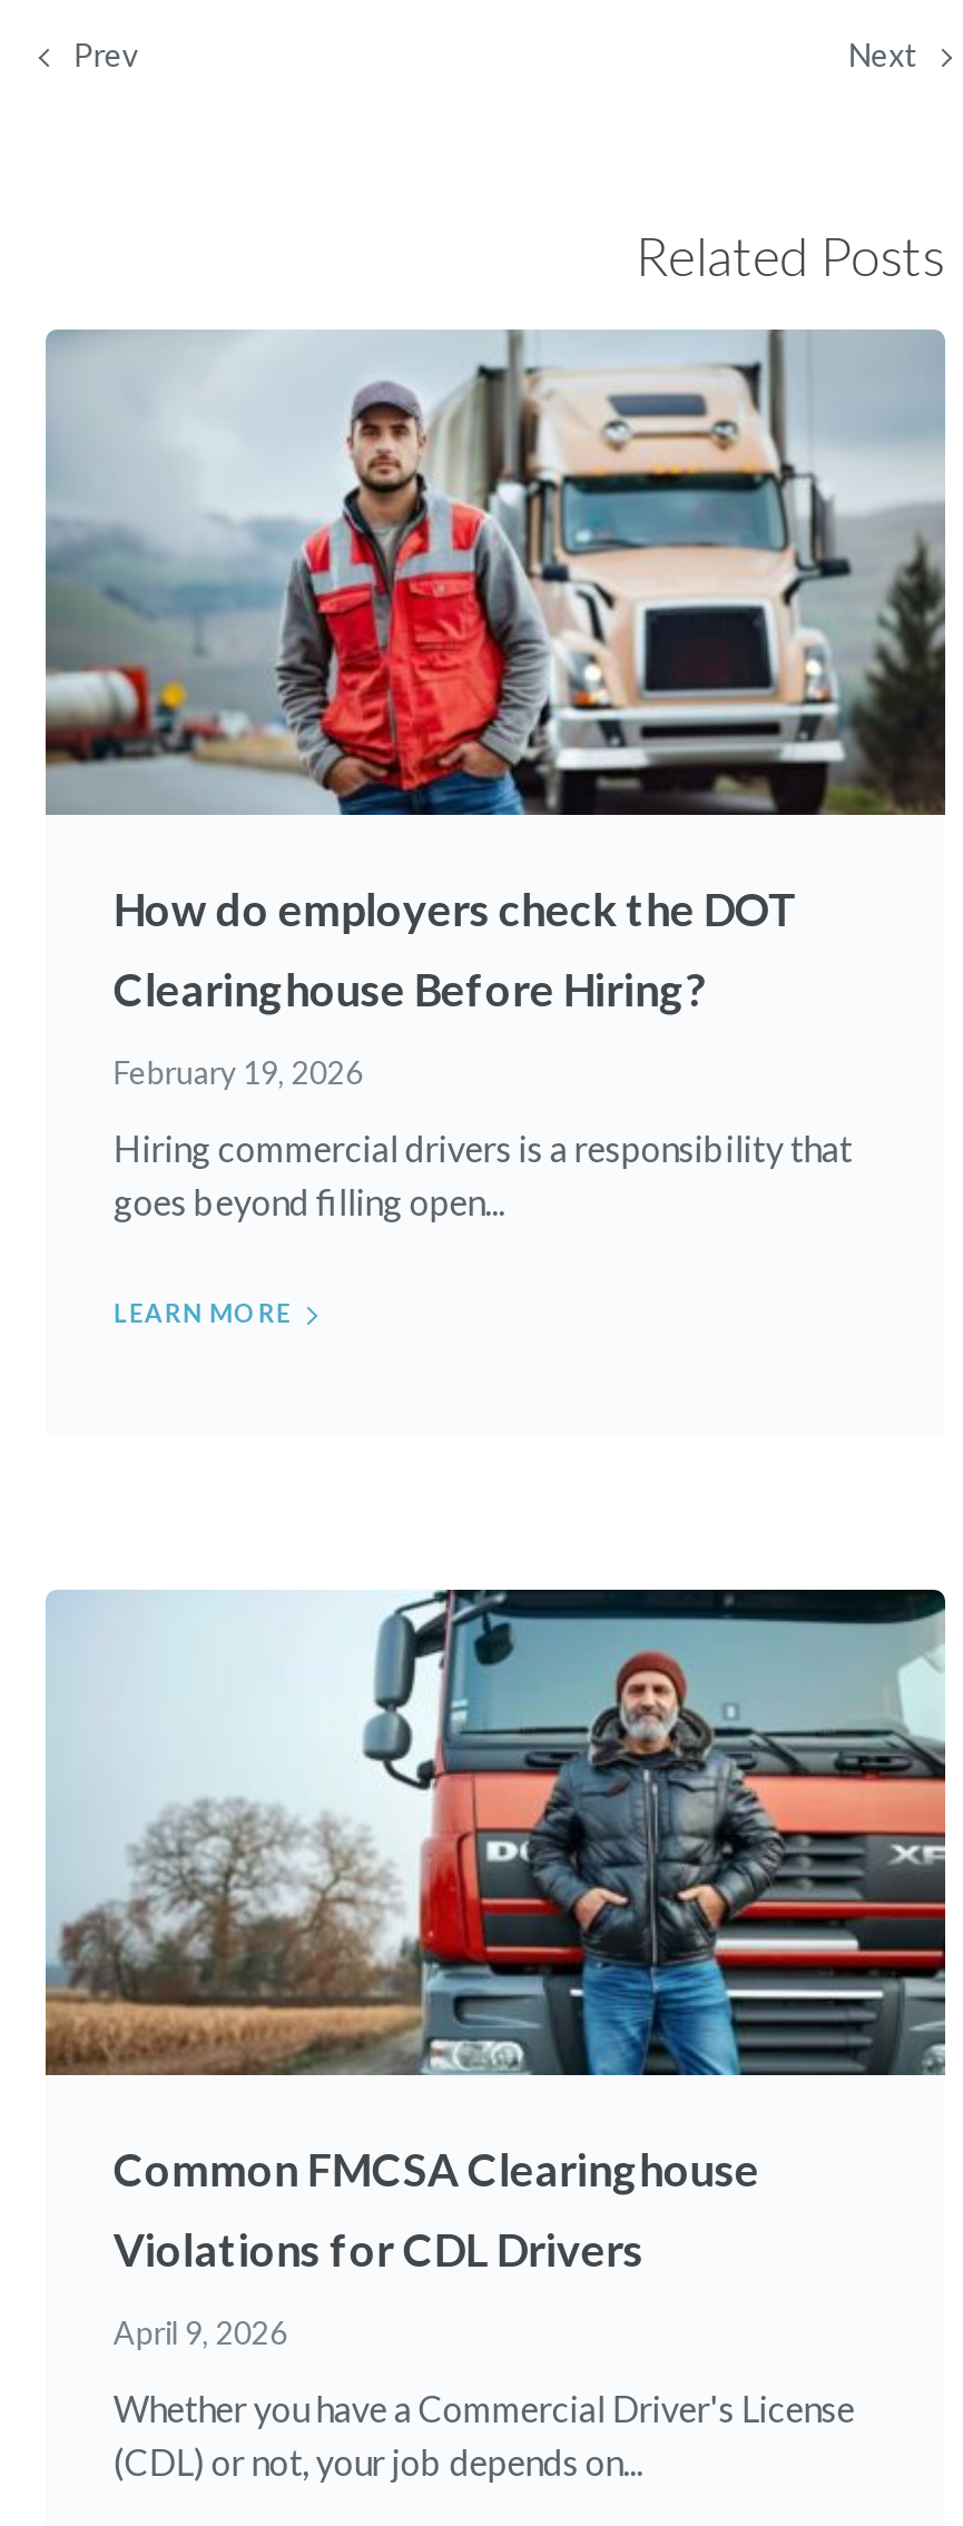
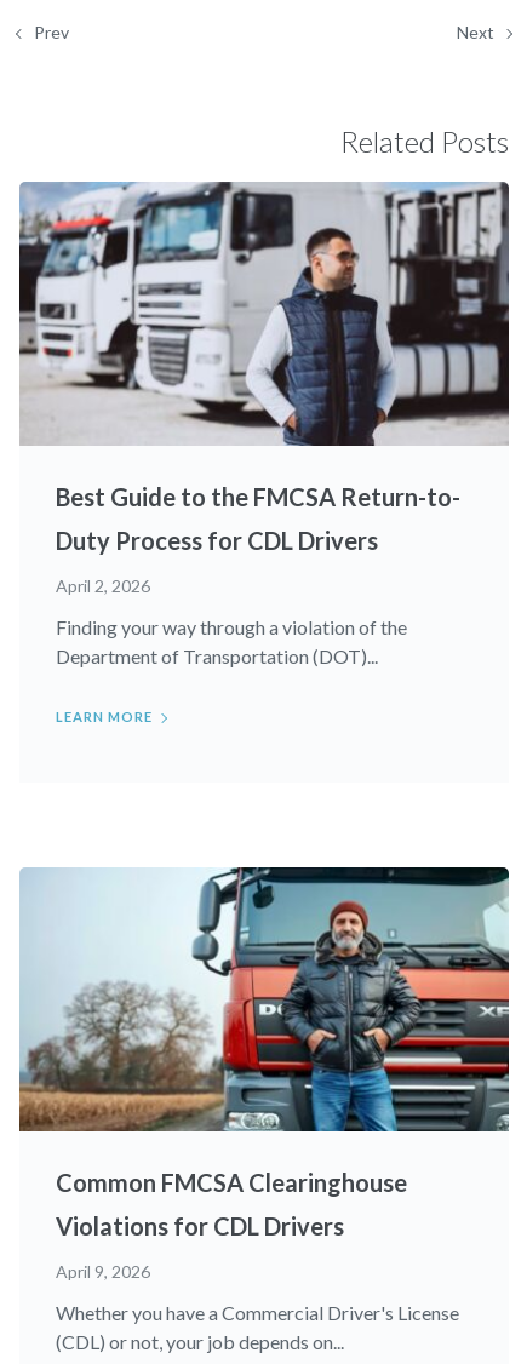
[43,330,947,935] [image] | How do employers check the DOT -> [18,180,510,511] [image] | Best Guide to the FMCSA Return-to-
[113,962,706,1015] Clearinghouse Before Hiring? -> [56,526,378,555] Duty Process for CDL Drivers
[113,1053,363,1091] February 19, 2026 -> [56,575,151,596] April 2, 2026
[113,1127,853,1222] Hiring commercial drivers is a responsibility that | goes beyond filling open... -> [56,615,408,667] Finding your way through a violation of the | Department of Transportation (DOT)...

